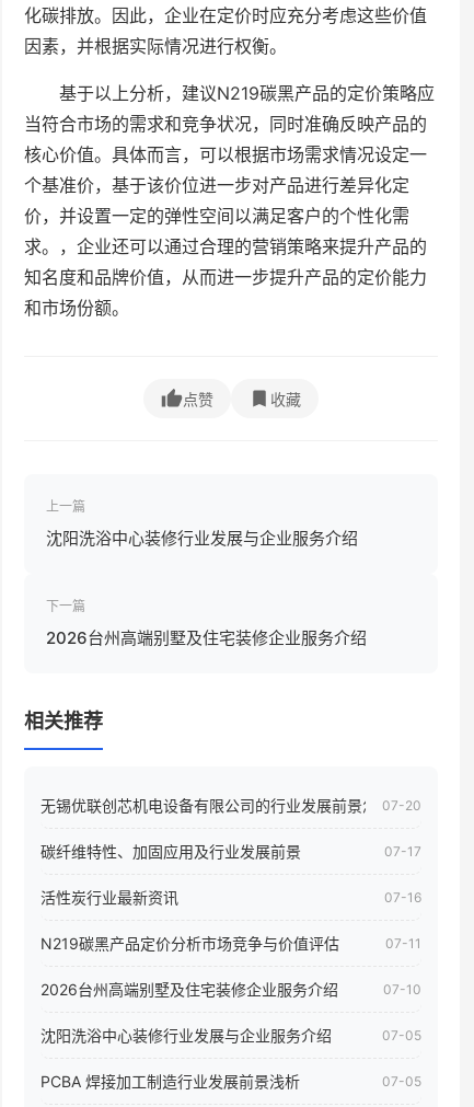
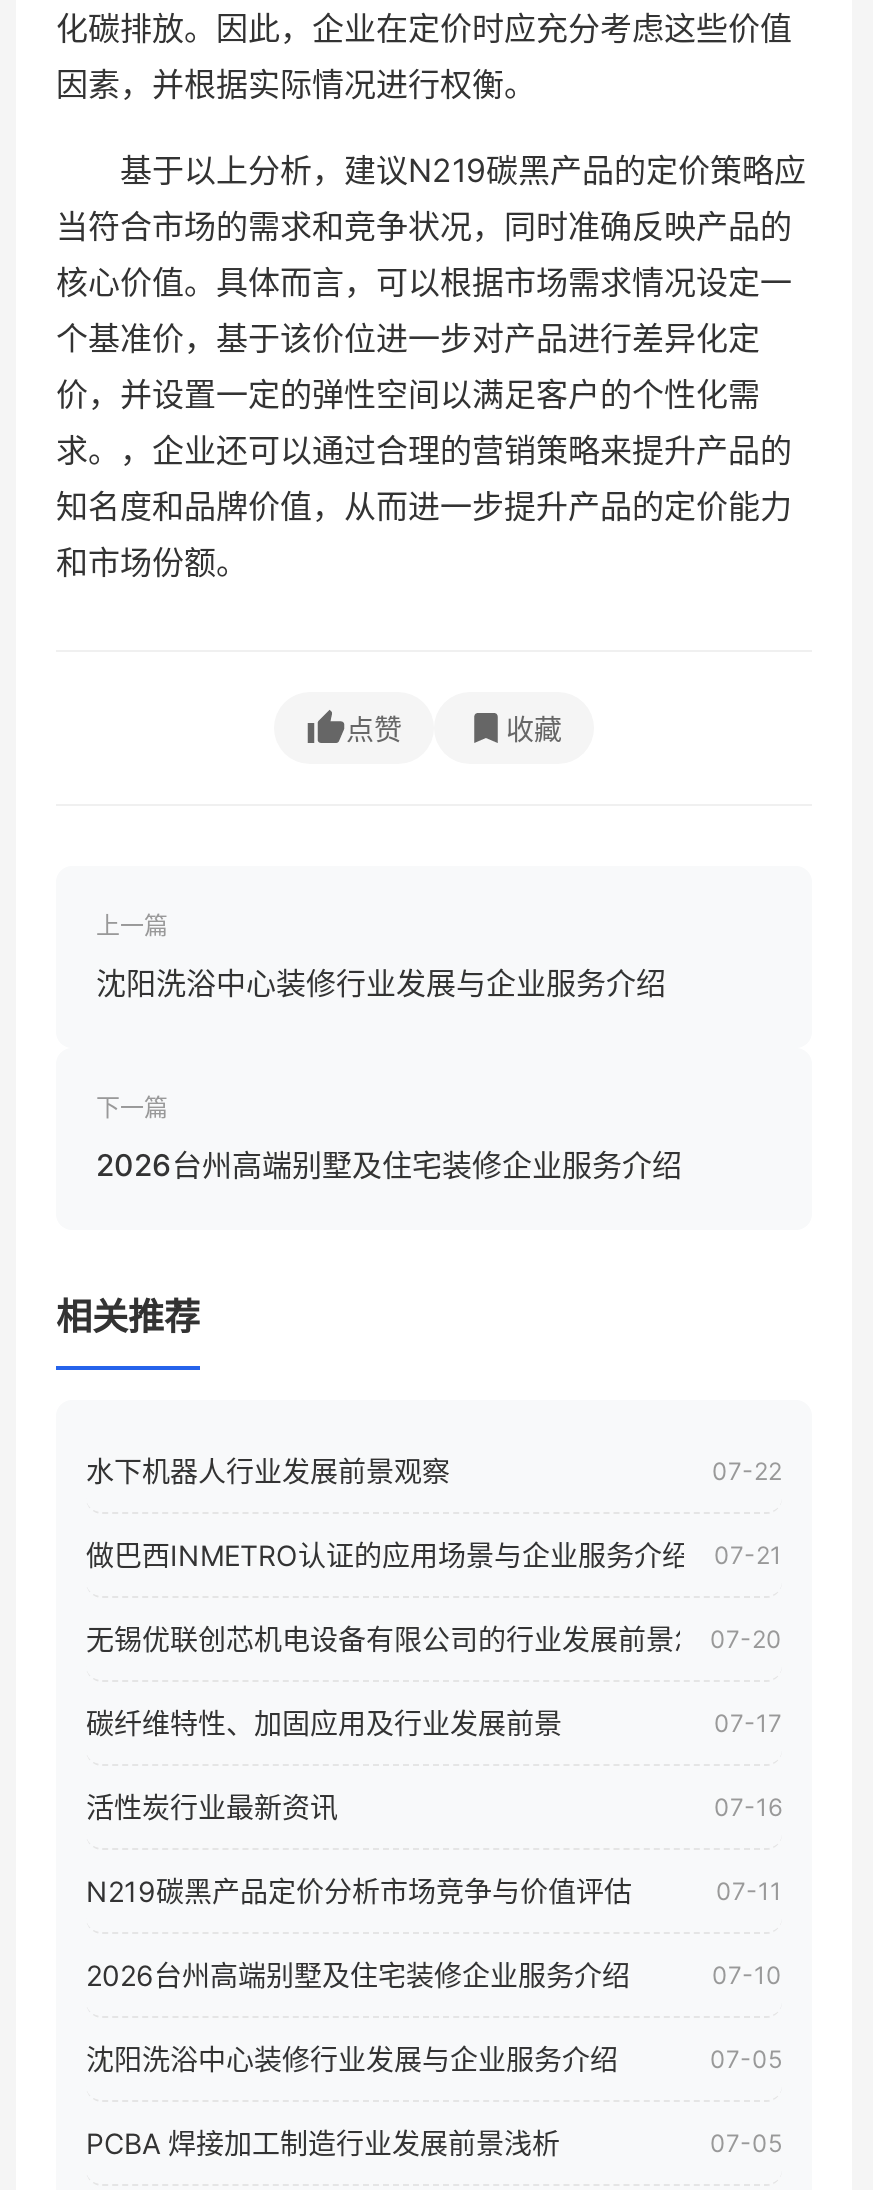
none -> [86,1454,782,1572] 水下机器人行业发展前景观察 | 07-22 | 做巴西INMETRO认证的应用场景与企业服务介绍 | 07-21

